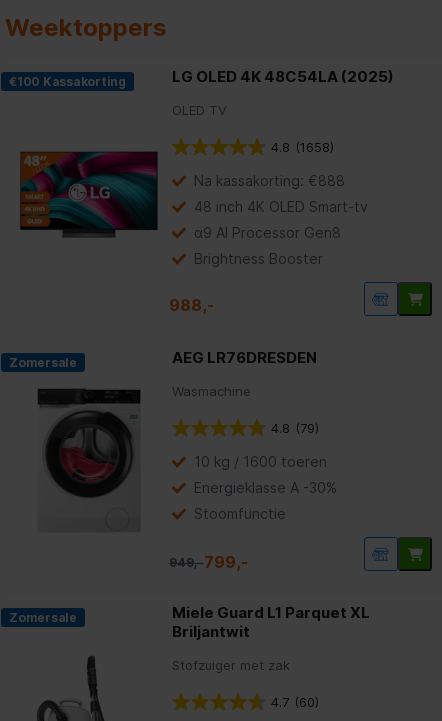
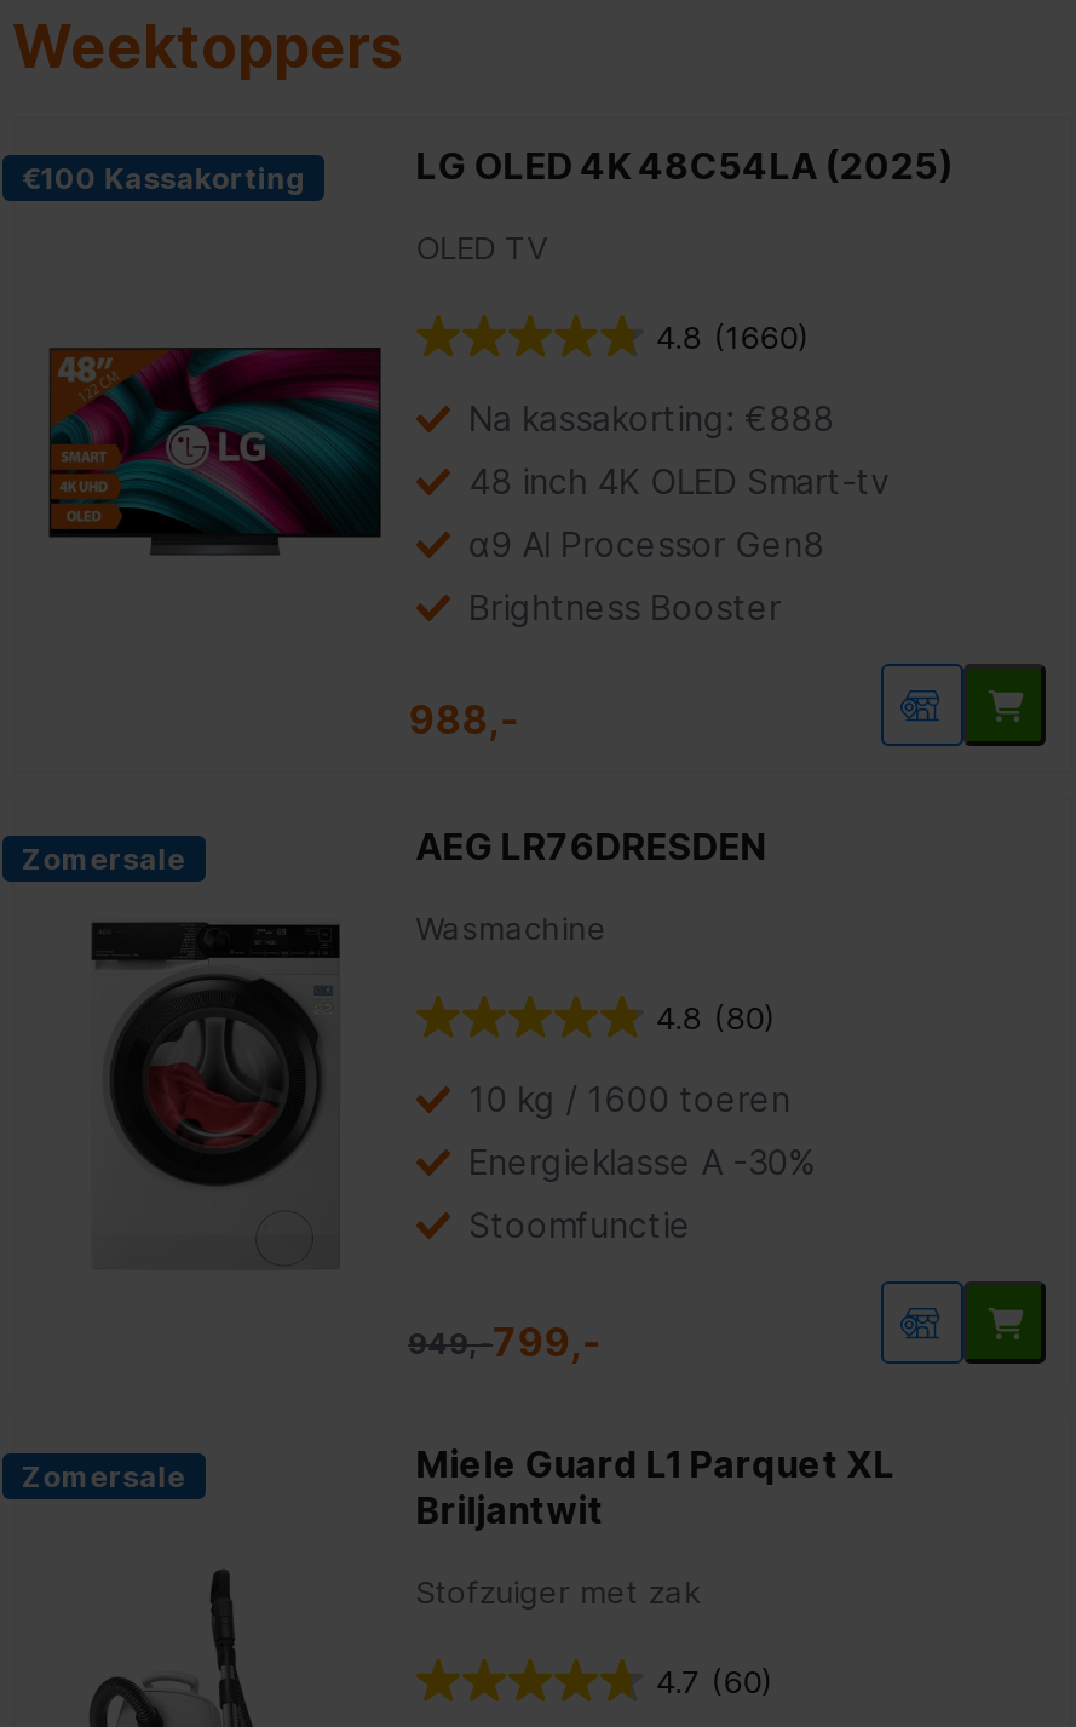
[271,139,334,155] 4.8 (1658) -> [655,318,808,357] 4.8 (1660)
[271,420,319,436] 4.8 (79) -> [655,999,774,1038] 4.8 (80)

